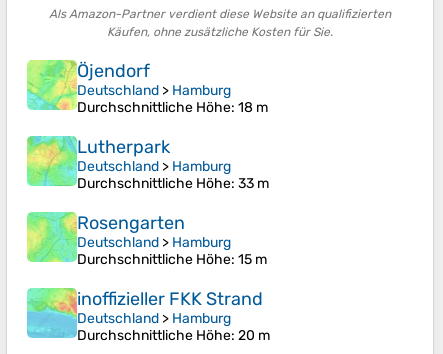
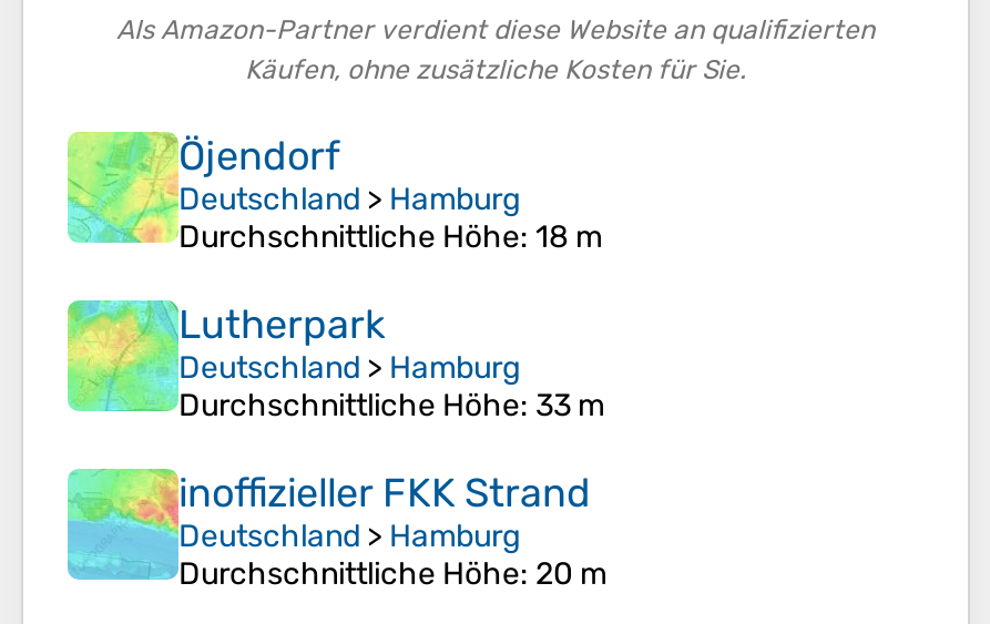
[26,212,267,268] [image] | Rosengarten | Deutschland > Hamburg | Durchschnittliche Höhe: 15 m -> none

